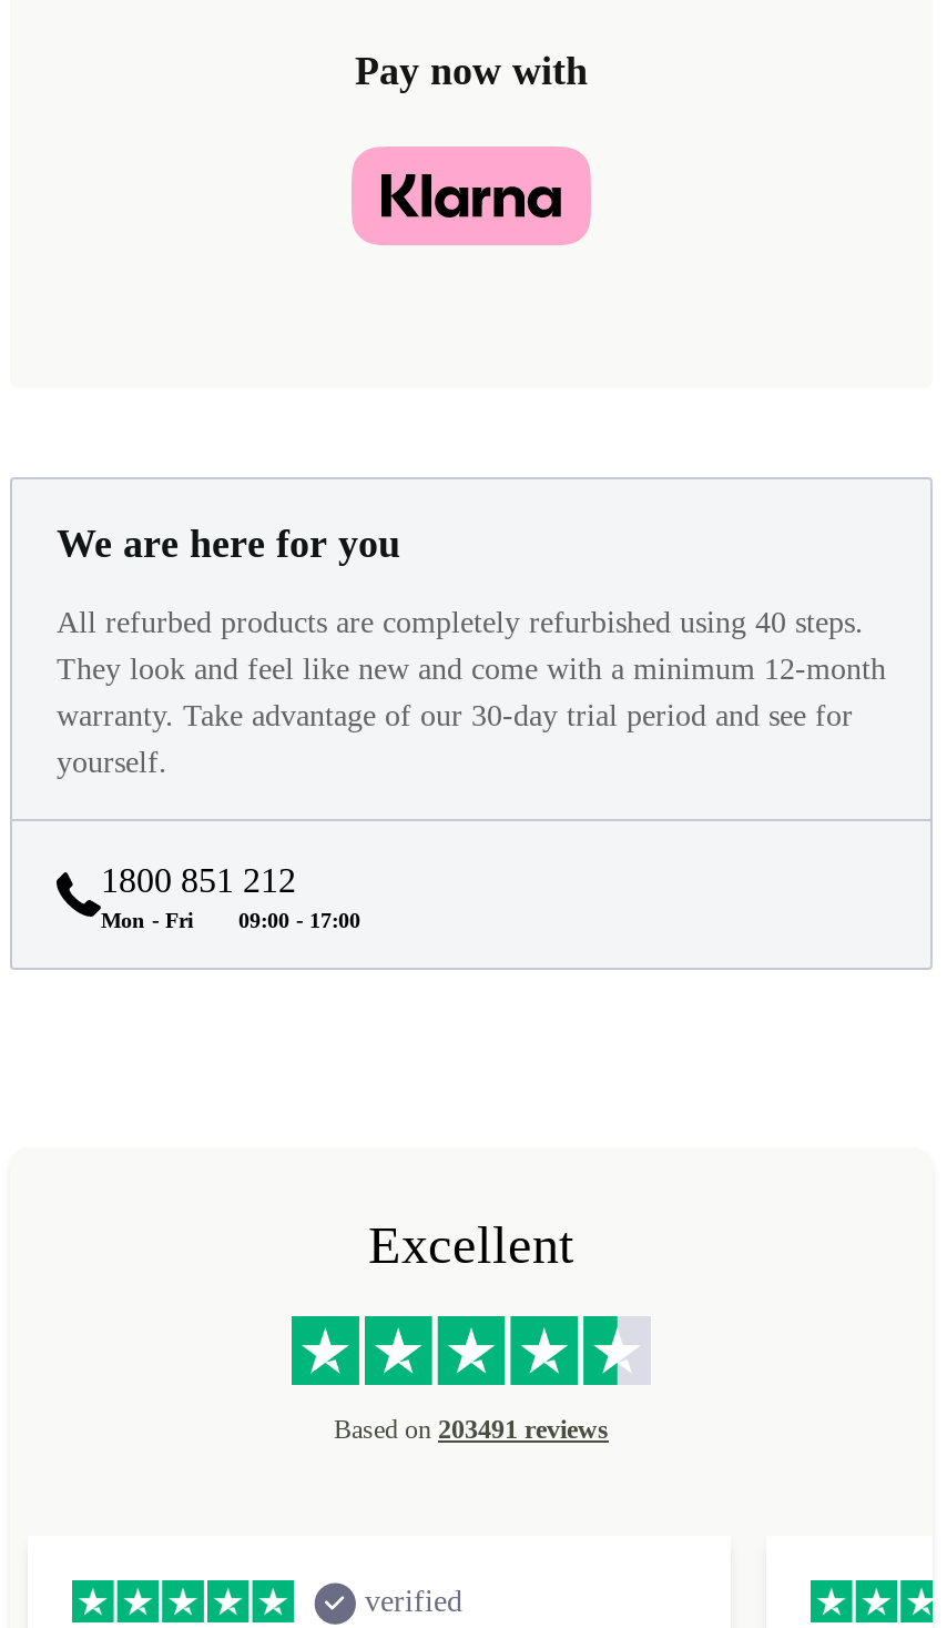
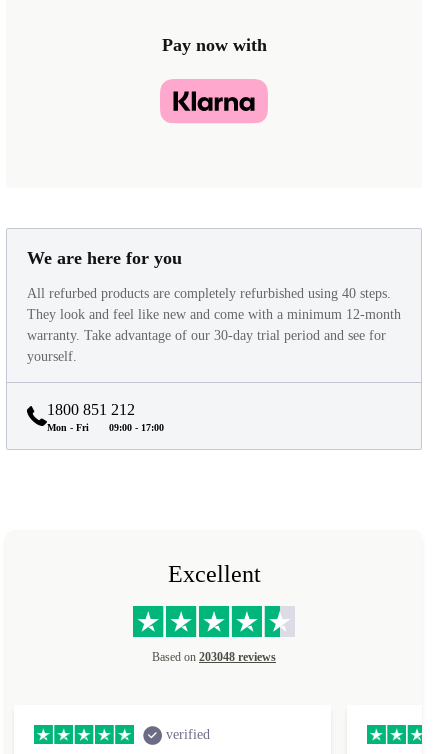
[334,1413,609,1444] Based on 203491 reviews -> [152,650,276,664] Based on 203048 reviews

